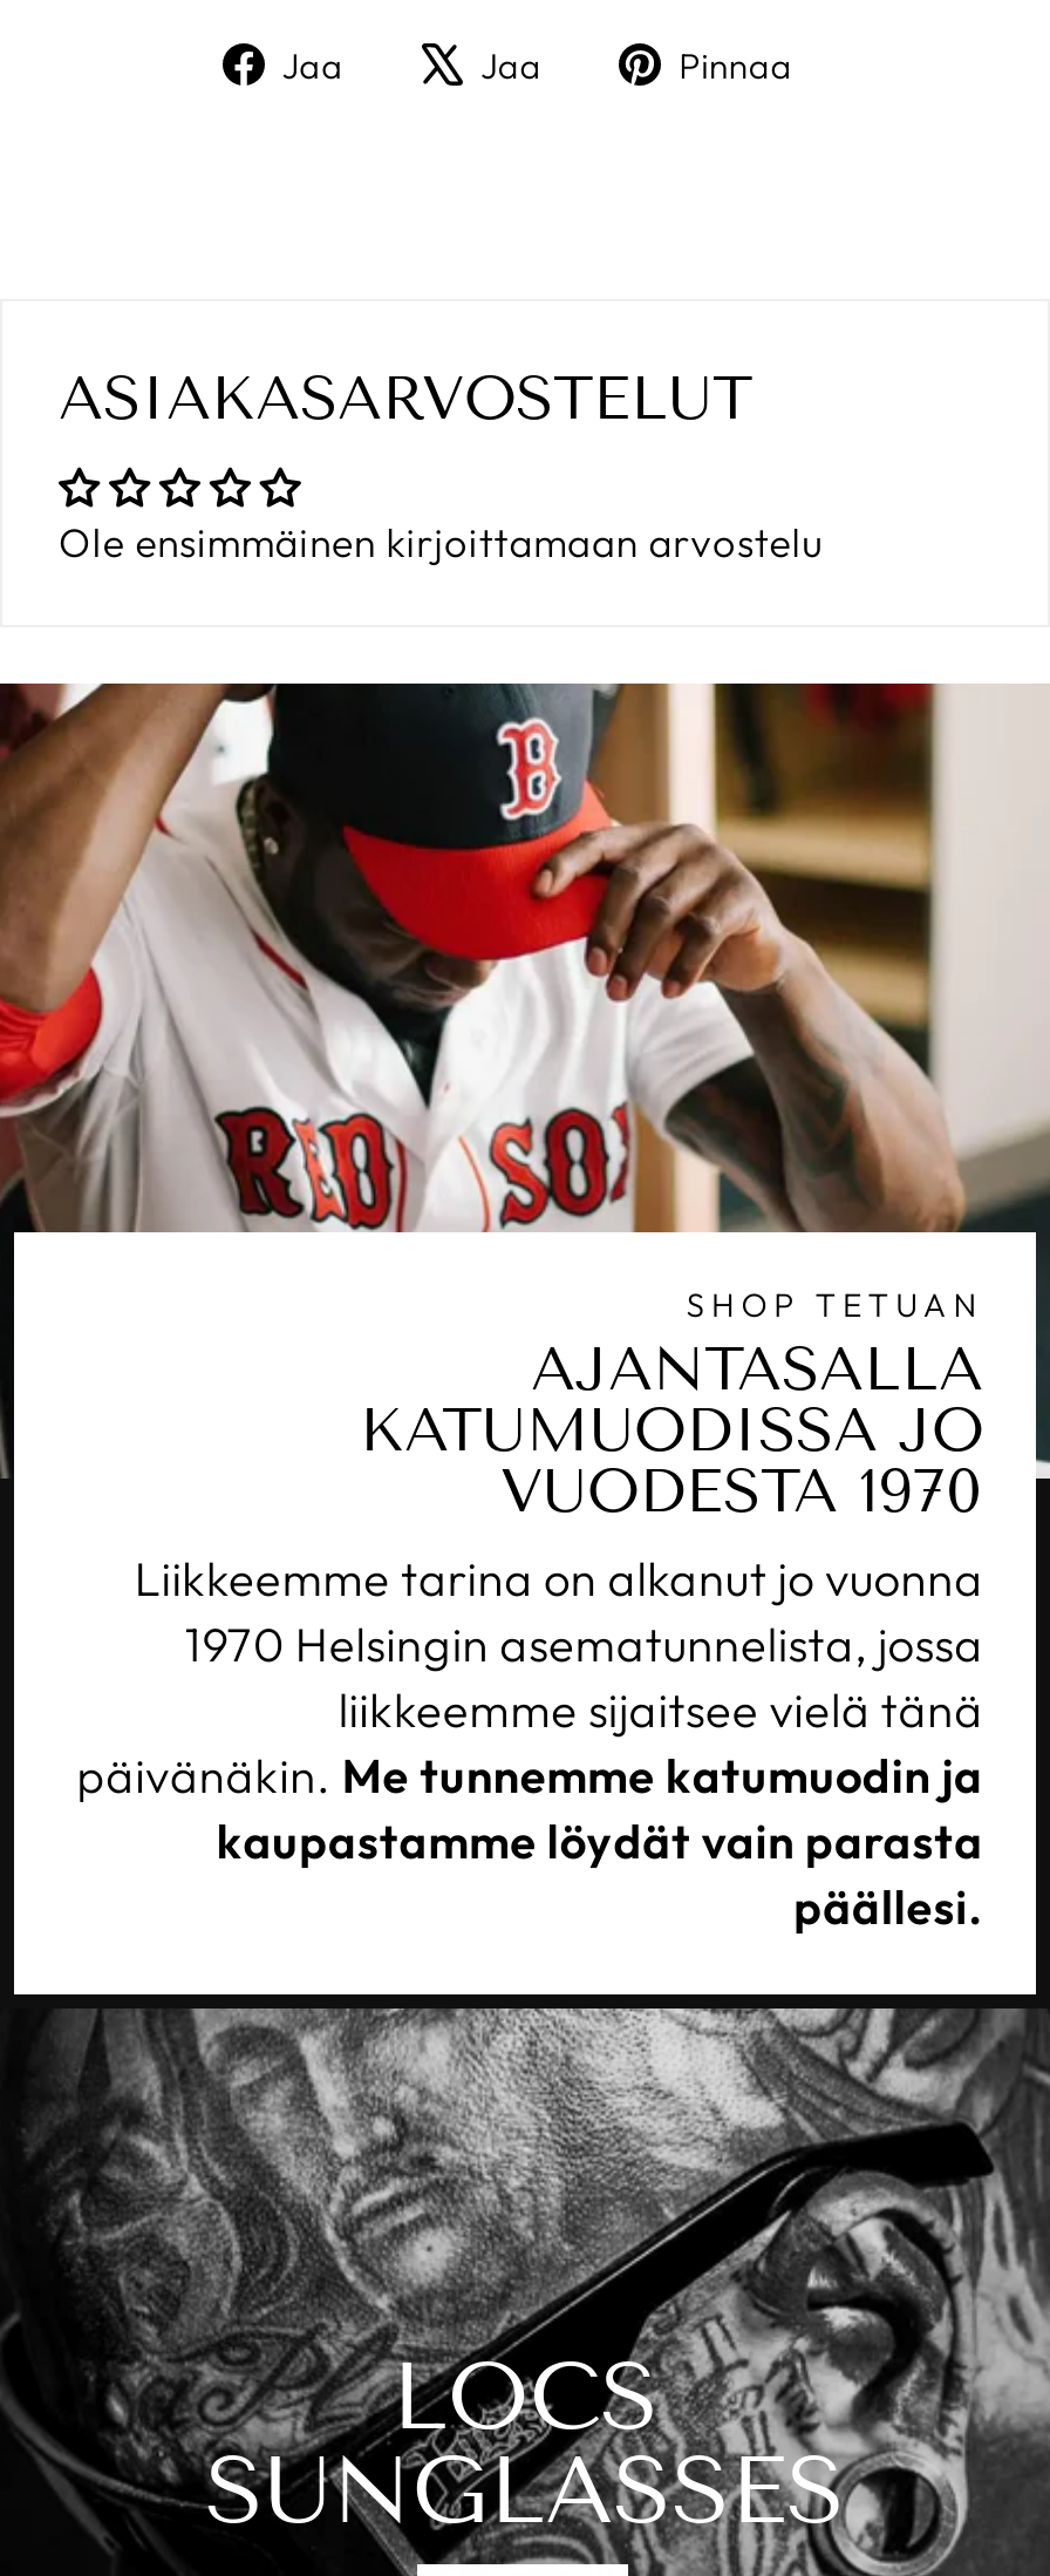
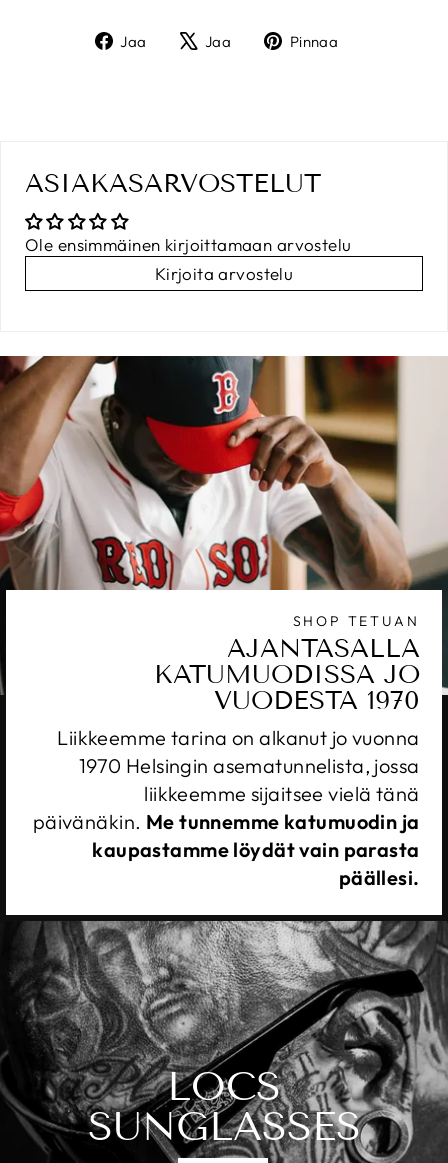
none -> [155,262,293,283] Kirjoita arvostelu

